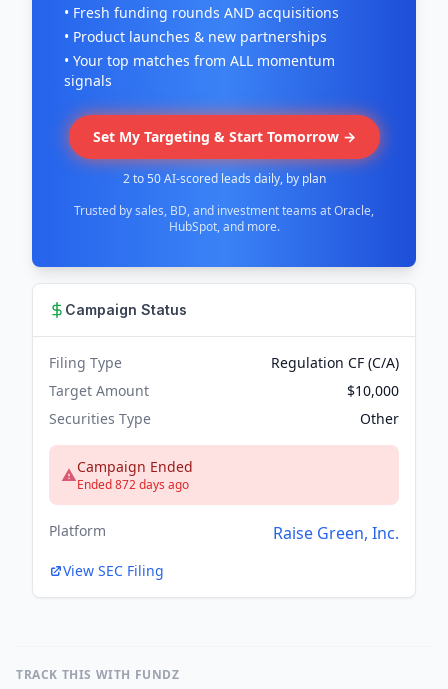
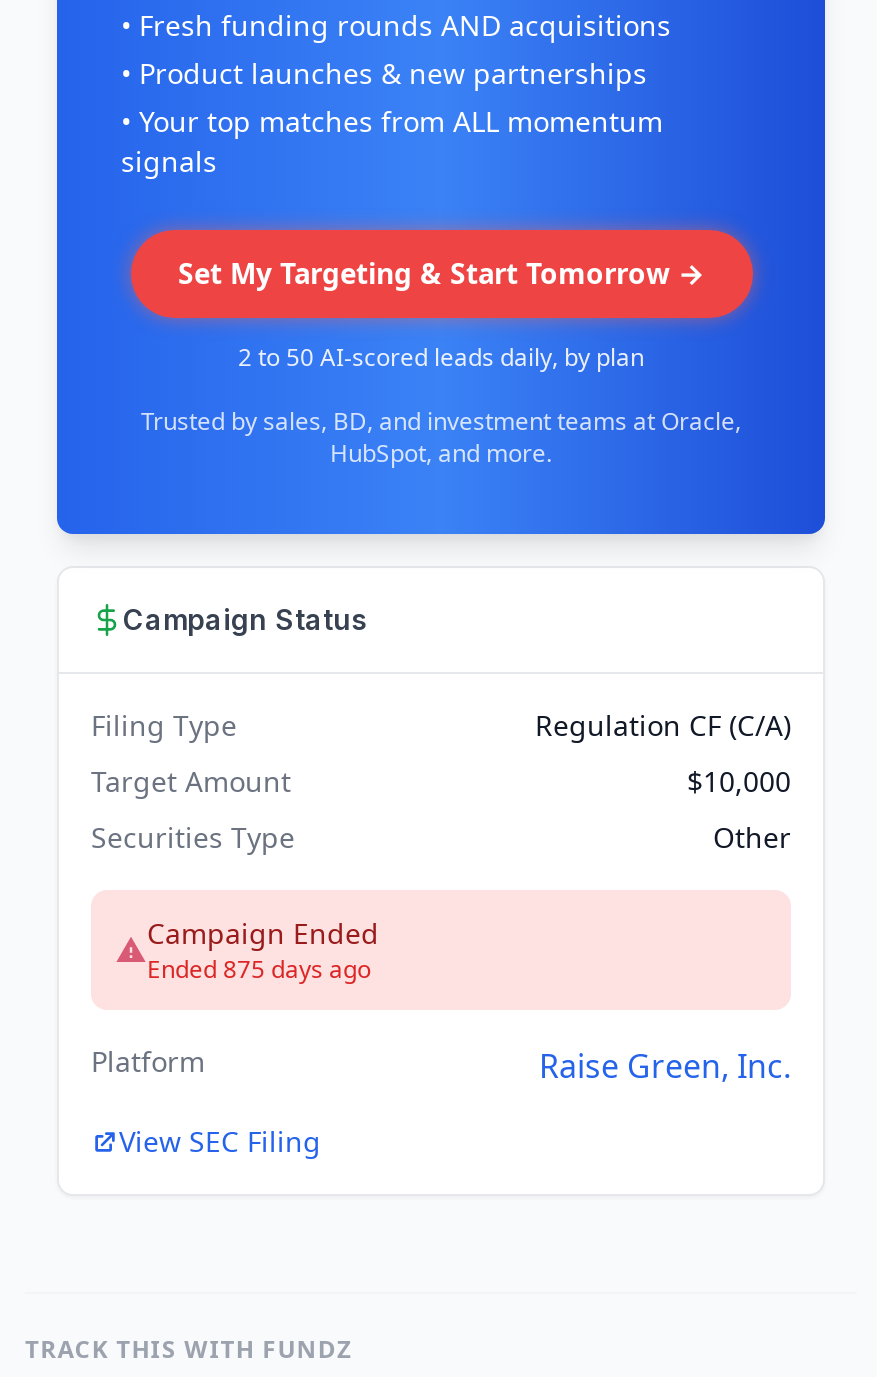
[77,476,189,493] Ended 872 days ago -> [147,952,371,986] Ended 875 days ago

